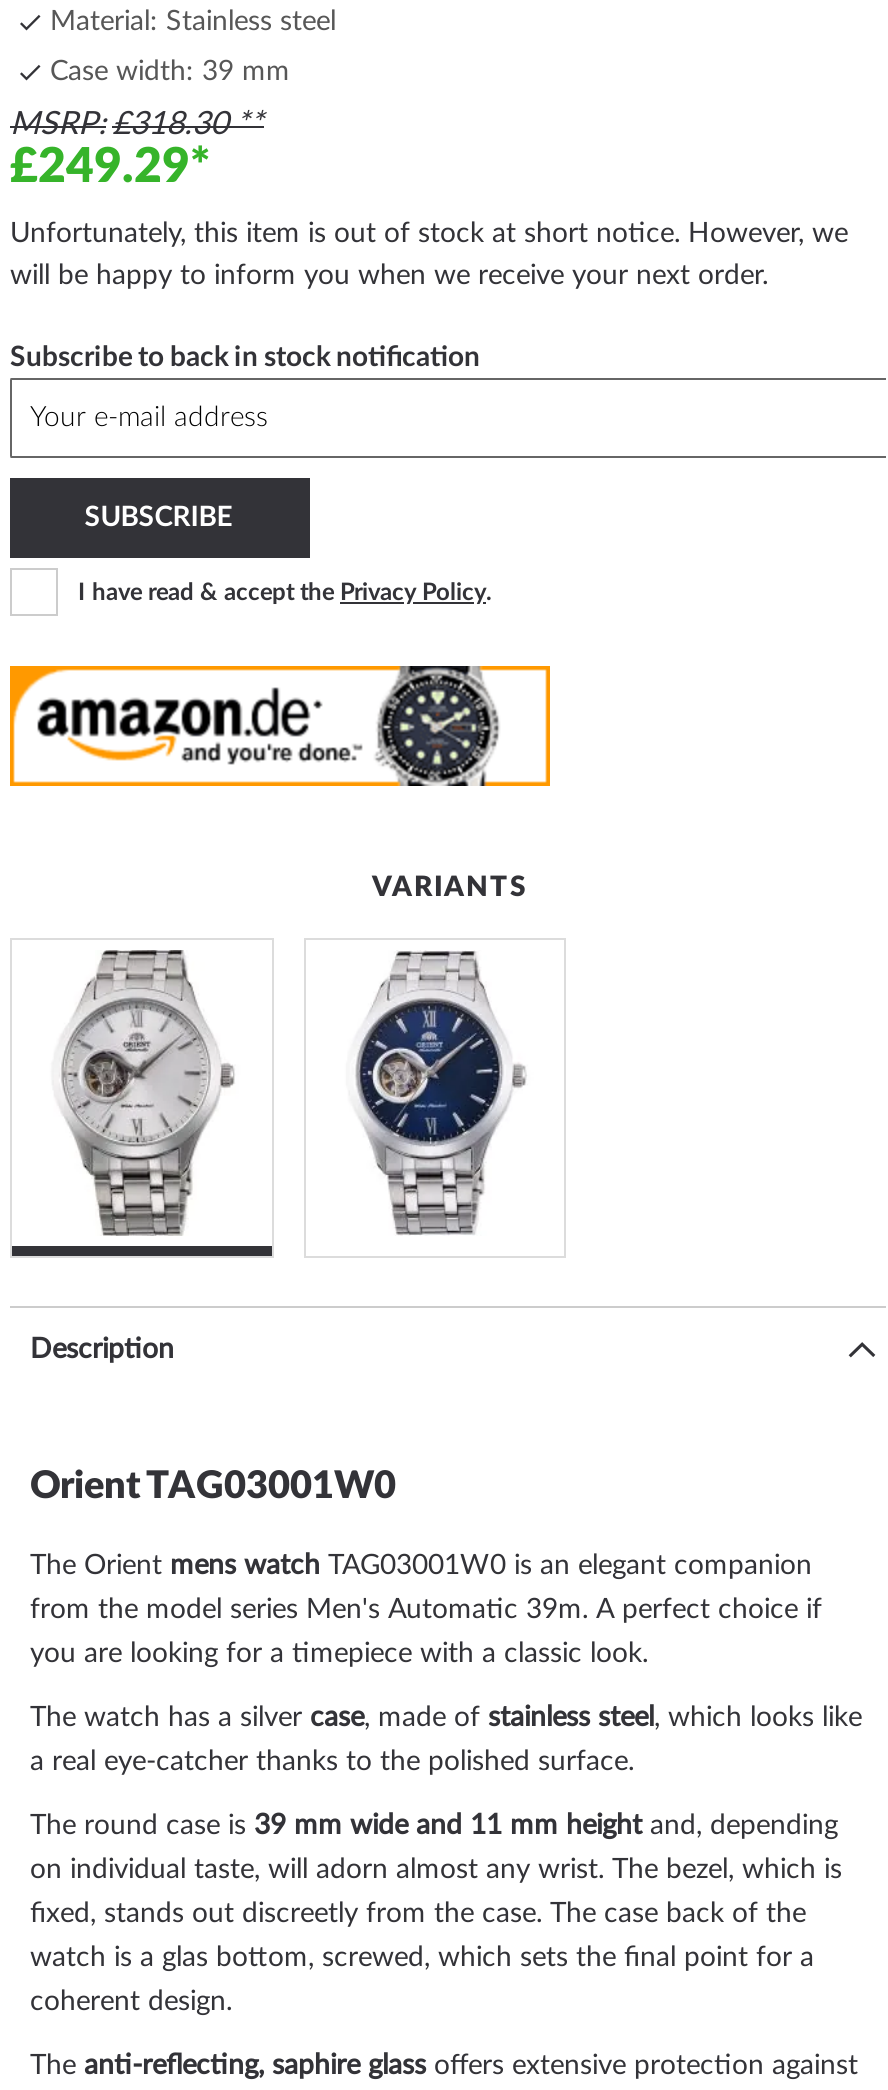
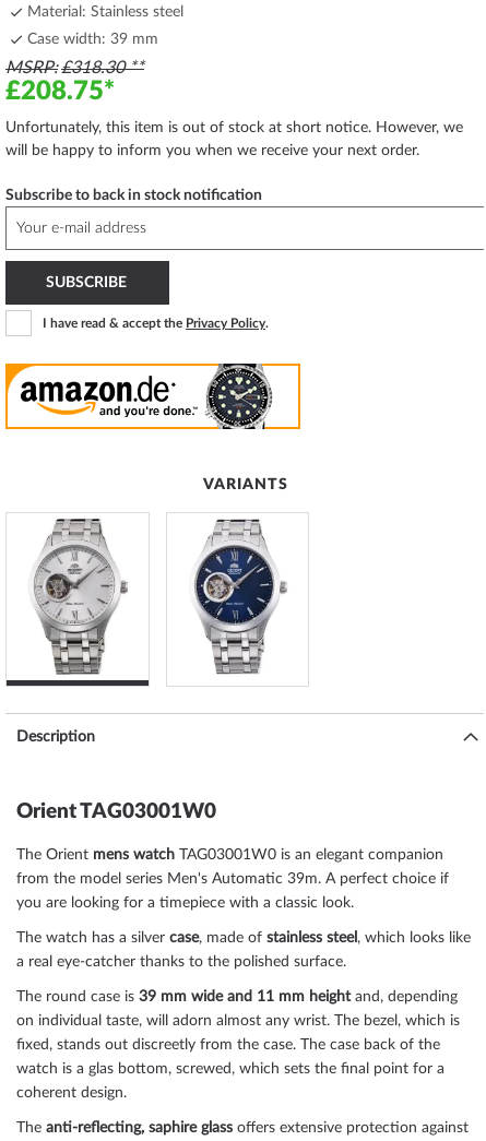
[10,144,190,192] £249.29 -> [5,79,104,105] £208.75

